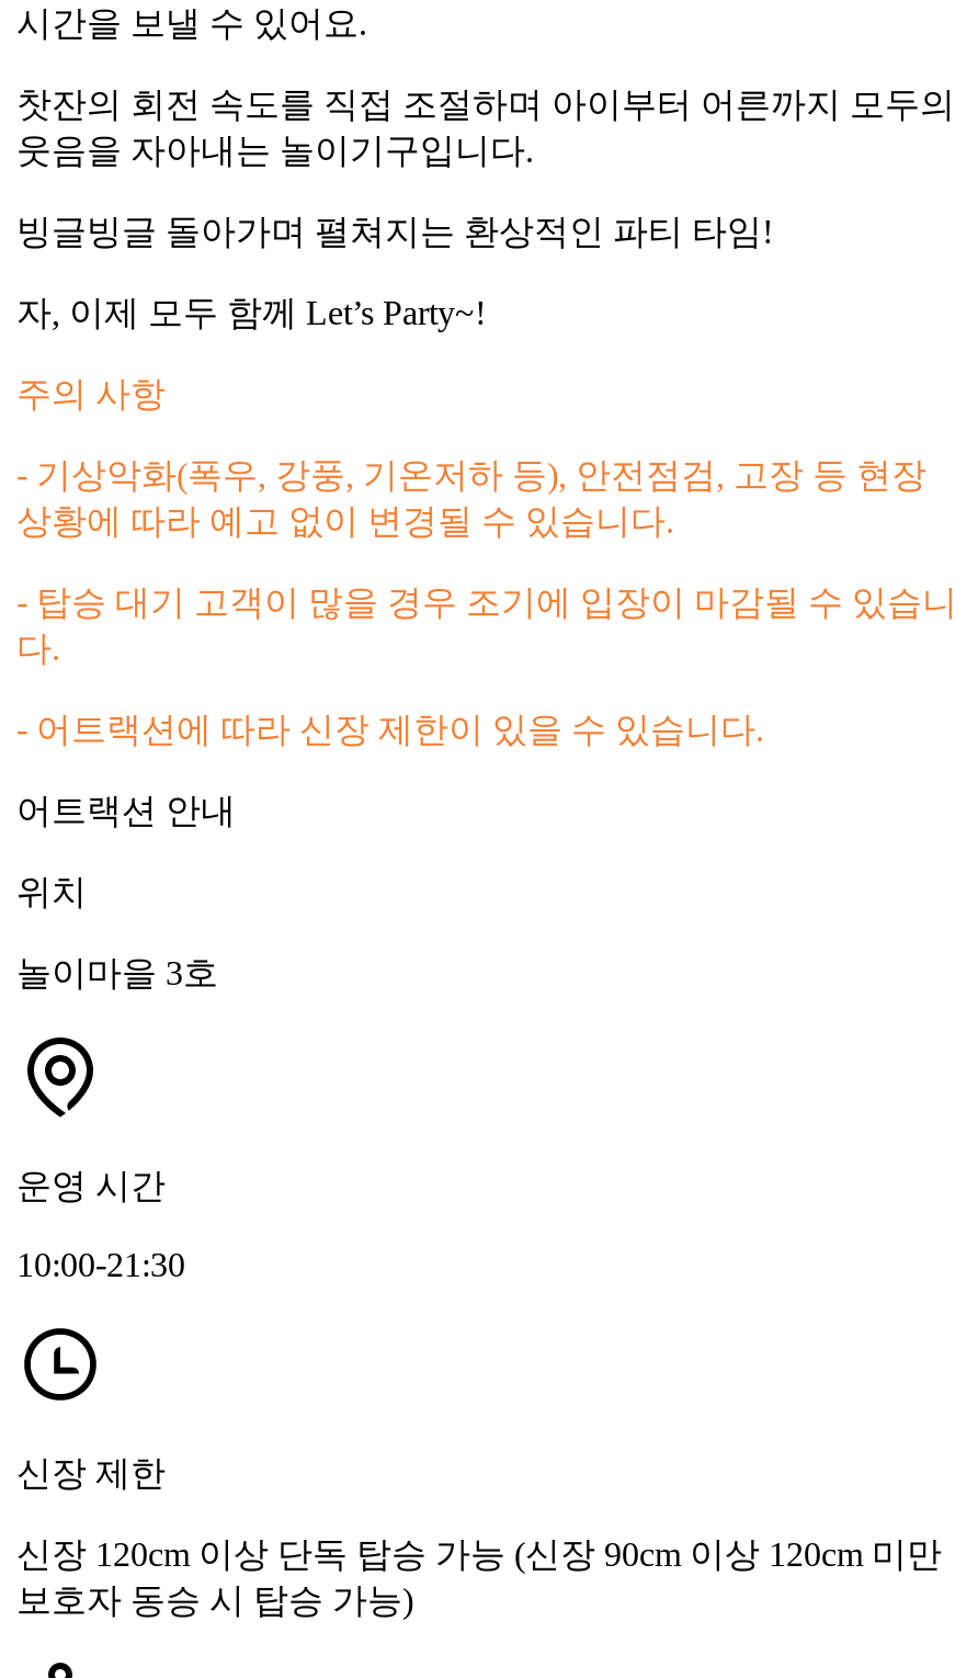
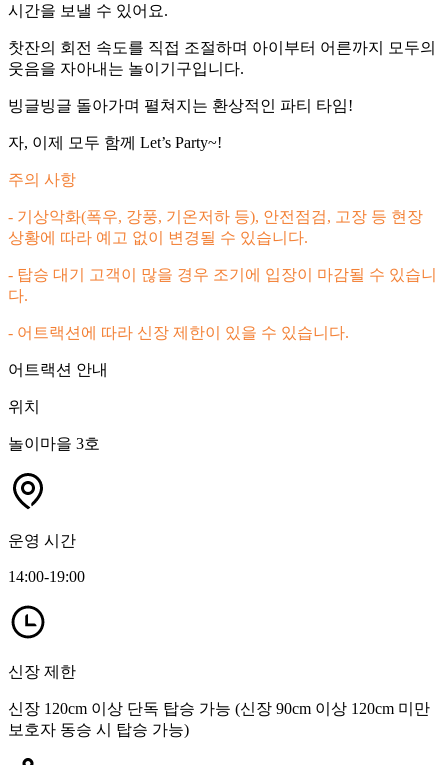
[16,1247,185,1284] 10:00-21:30 -> [8,568,85,585] 14:00-19:00

